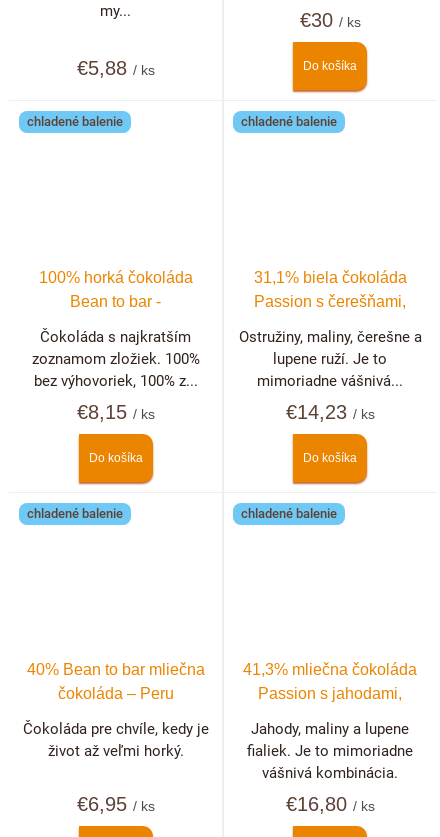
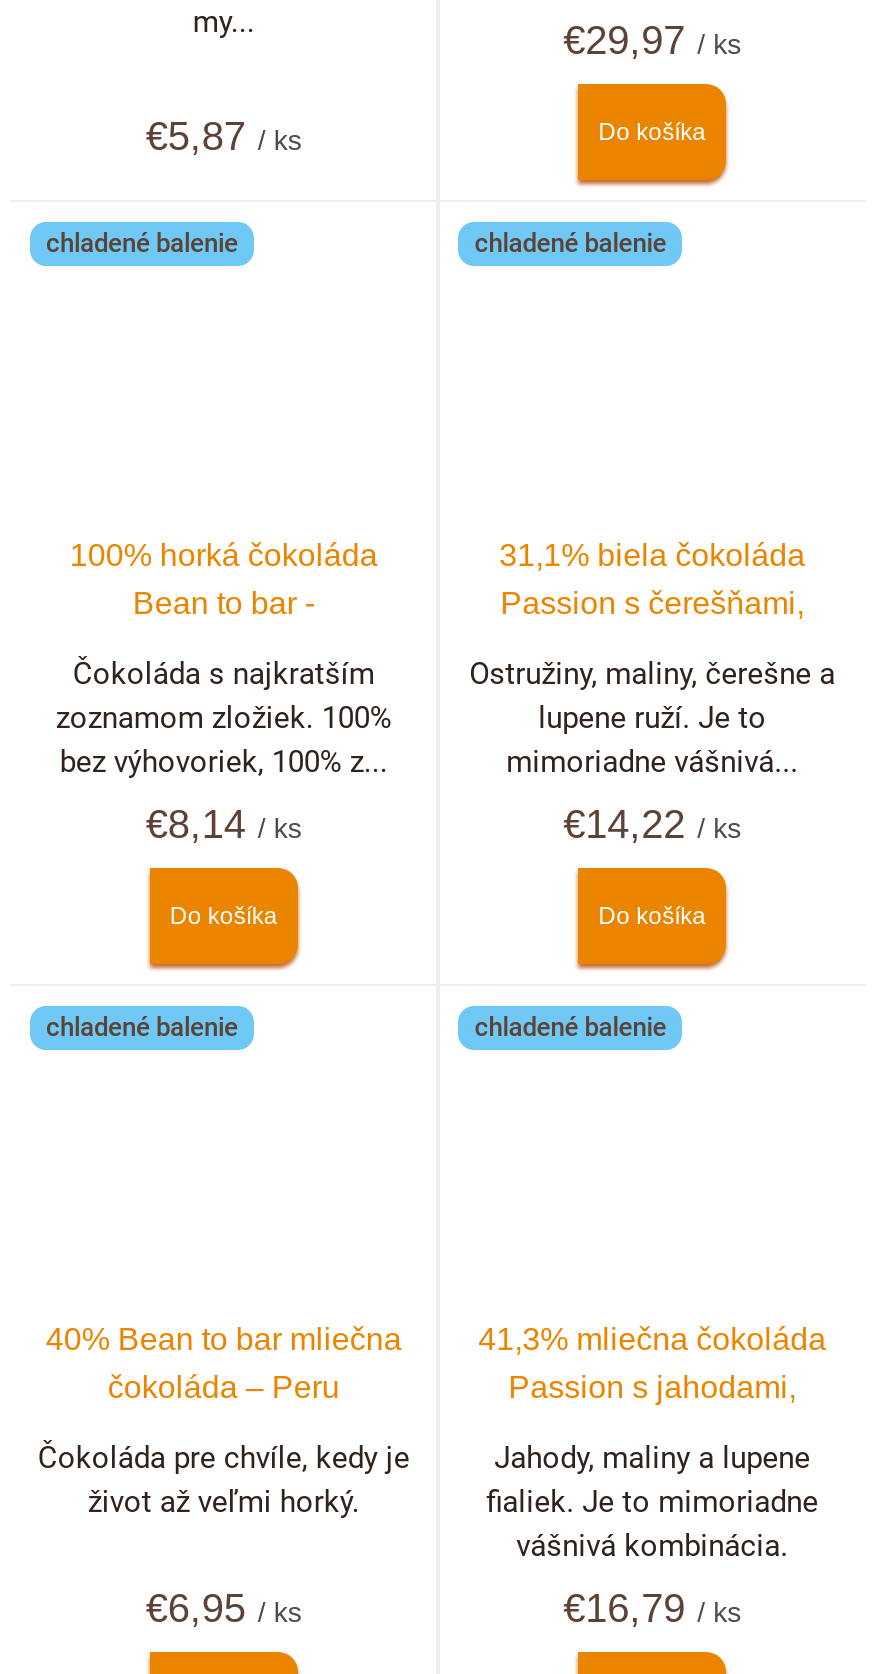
[300,9,361,31] €30 / ks -> [563,18,741,62] €29,97 / ks
[77,57,155,79] €5,88 / ks -> [146,114,302,158] €5,87 / ks
[77,401,155,423] €8,15 / ks -> [146,803,302,847] €8,14 / ks
[286,401,375,423] €14,23 / ks -> [563,803,741,847] €14,22 / ks
[286,793,375,815] €16,80 / ks -> [563,1587,741,1631] €16,79 / ks

